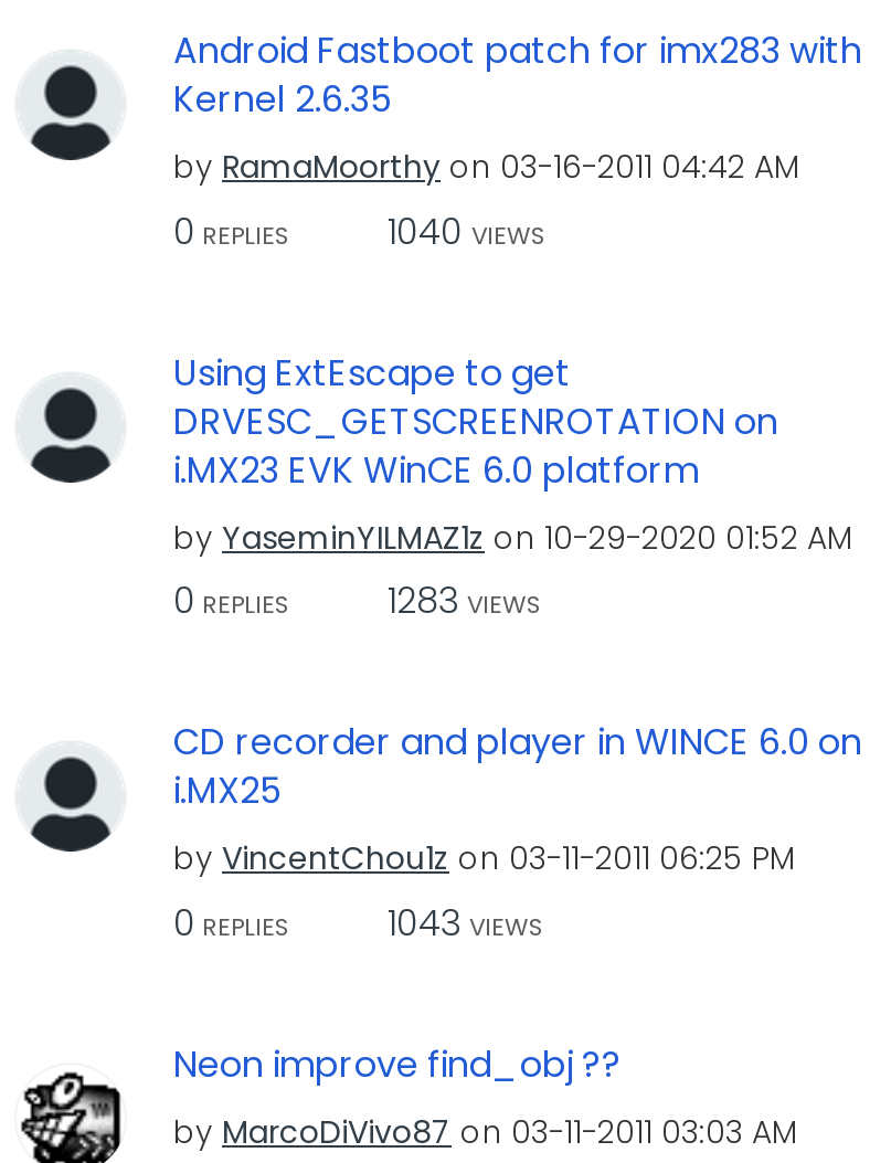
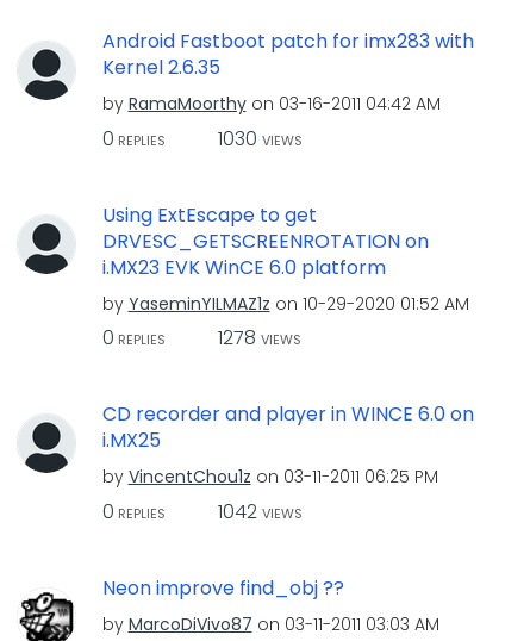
[388,205,547,256] 1040 VIEWS -> [217,125,302,152] 1030 VIEWS
[388,575,542,626] 1283 VIEWS -> [217,324,301,351] 1278 VIEWS
[388,897,544,948] 1043 VIEWS -> [217,497,302,525] 1042 VIEWS

